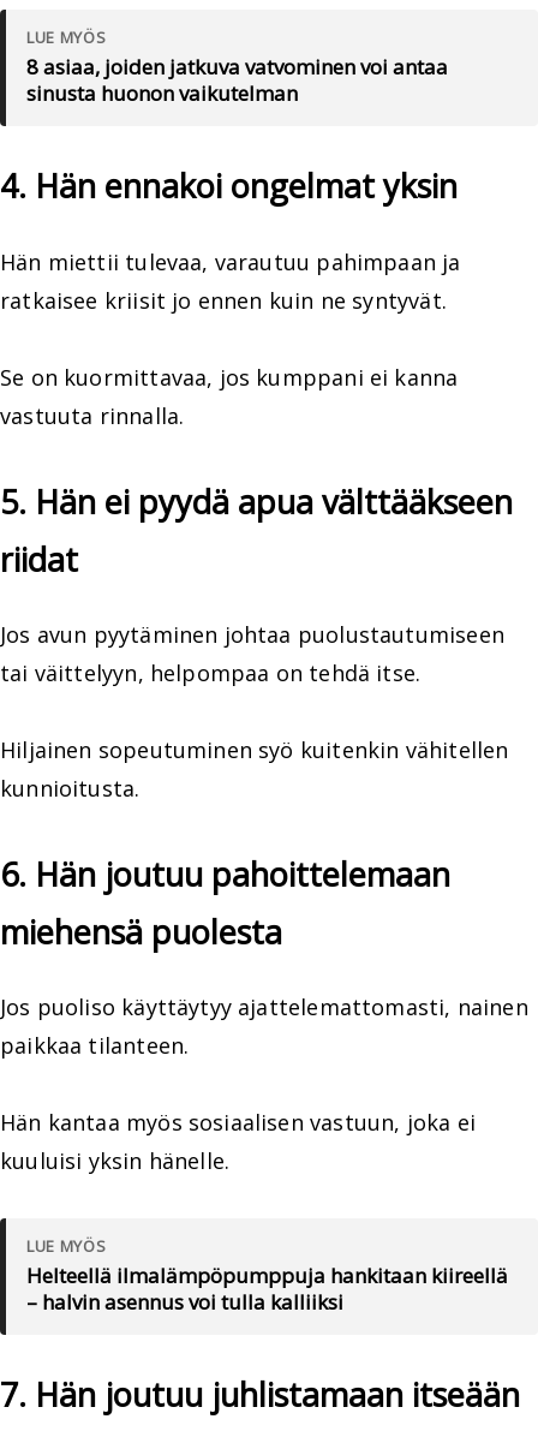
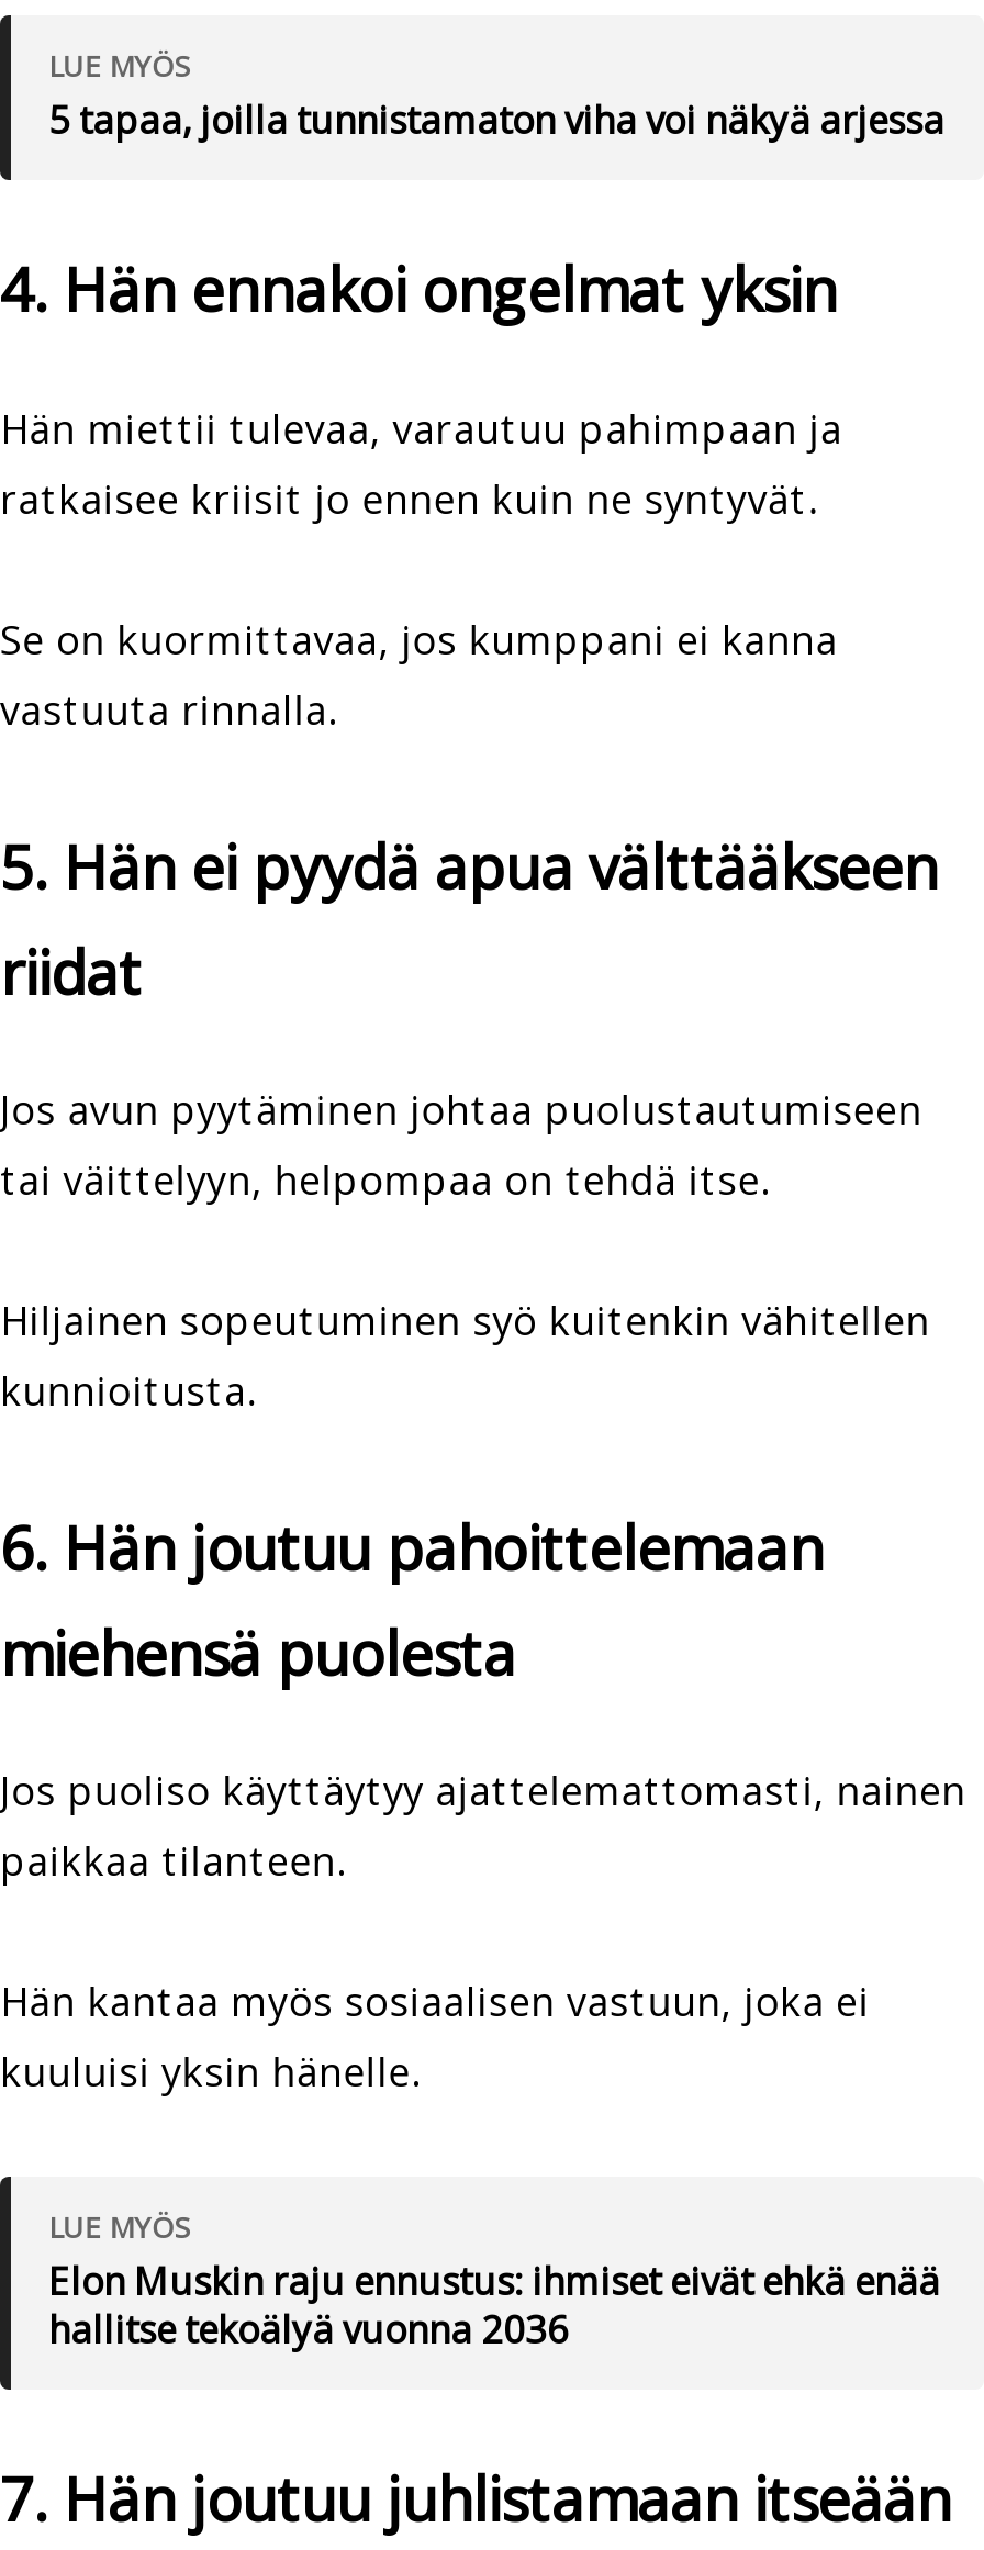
[26,53,448,107] 8 asiaa, joiden jatkuva vatvominen voi antaa | sinusta huonon vaikutelman -> [48,95,944,145] 5 tapaa, joilla tunnistamaton viha voi näkyä arjessa
[26,1262,508,1316] Helteellä ilmalämpöpumppuja hankitaan kiireellä | – halvin asennus voi tulla kalliiksi -> [48,2257,940,2355] Elon Muskin raju ennustus: ihmiset eivät ehkä enää | hallitse tekoälyä vuonna 2036

